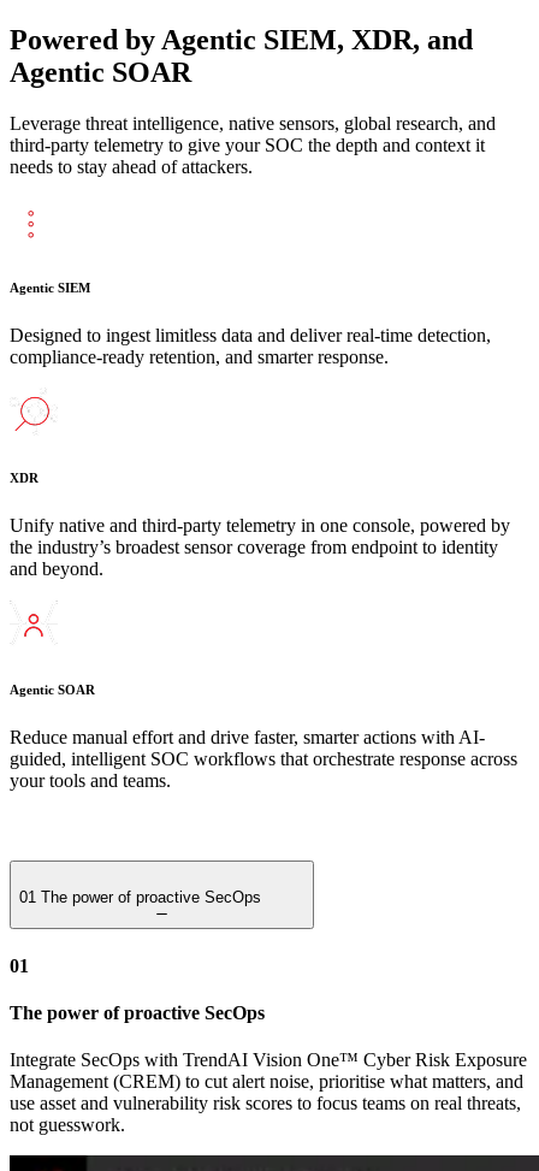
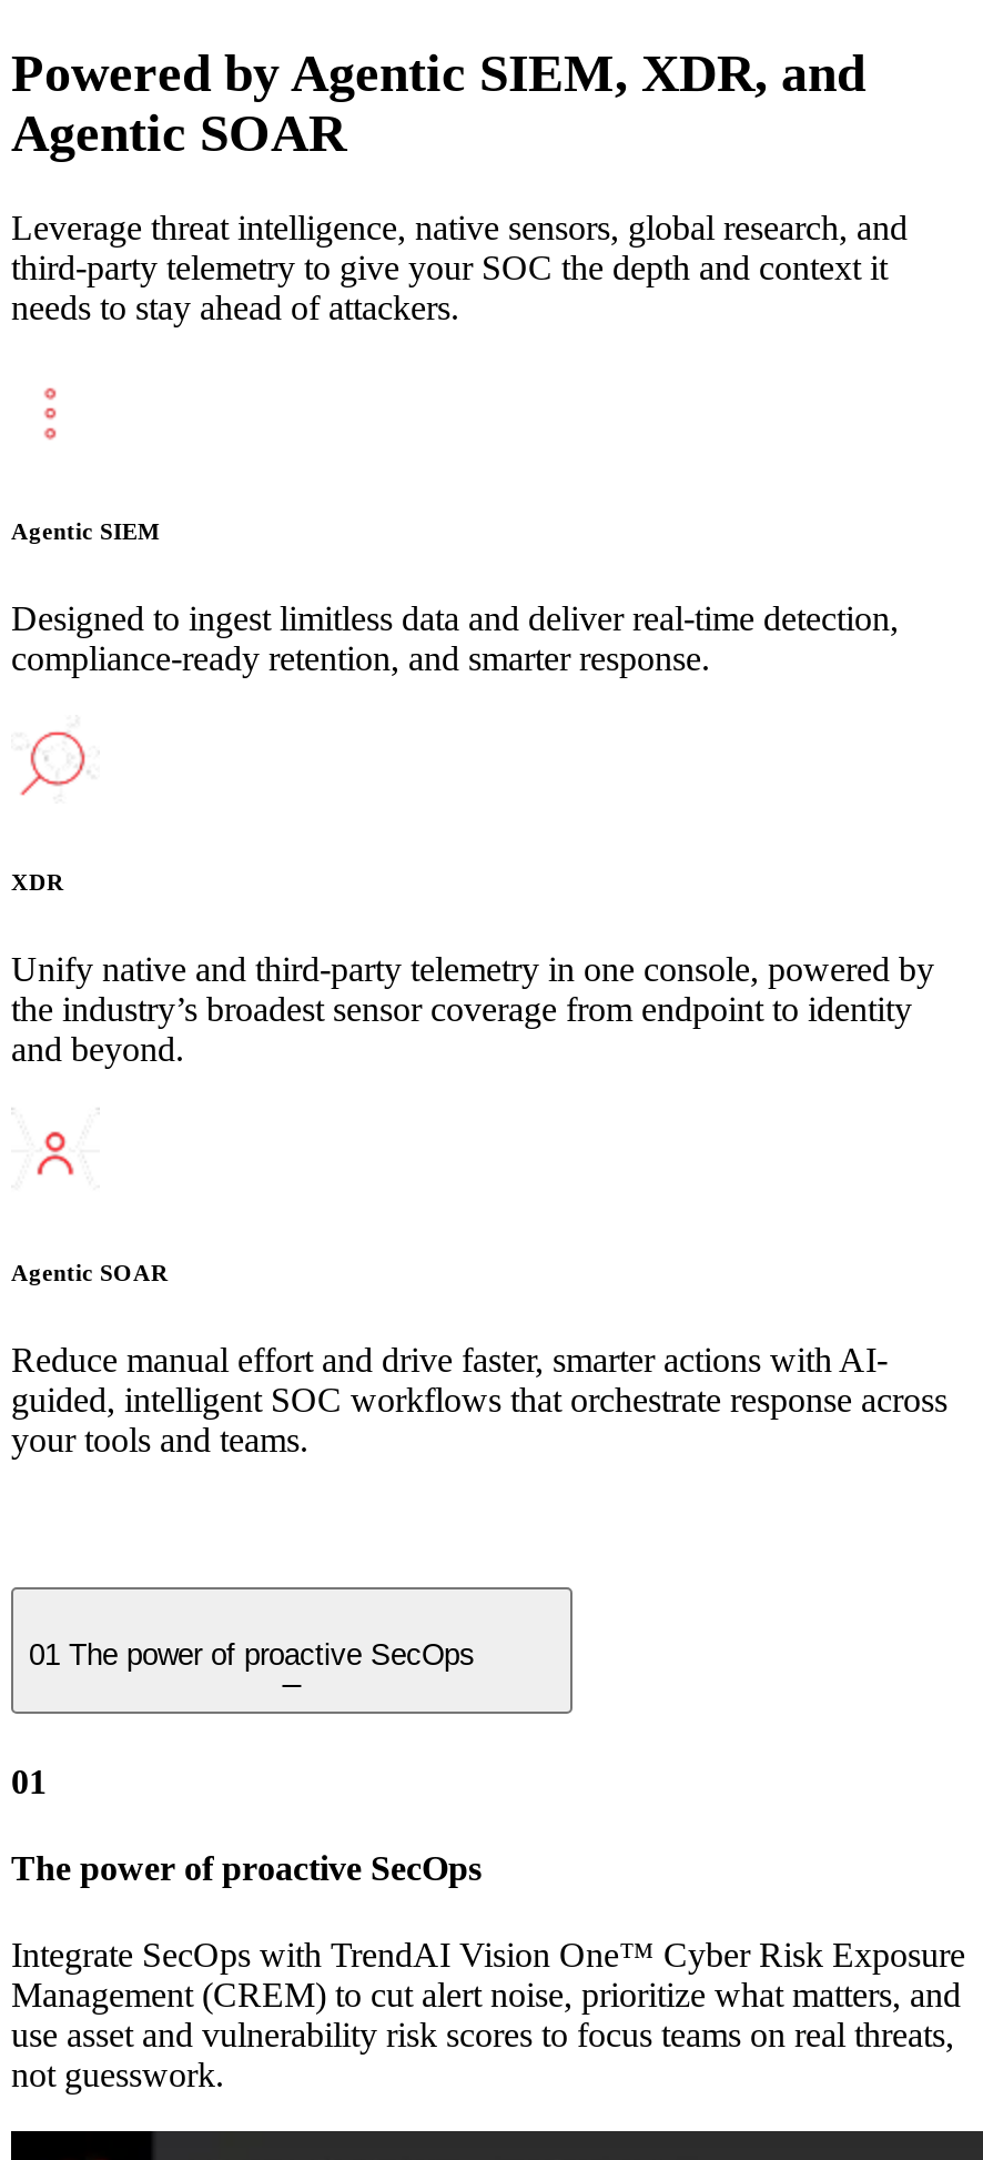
[10,1071,523,1092] Management (CREM) to cut alert noise, prioritise what matters, and -> [11,1976,961,2014] Management (CREM) to cut alert noise, prioritize what matters, and

